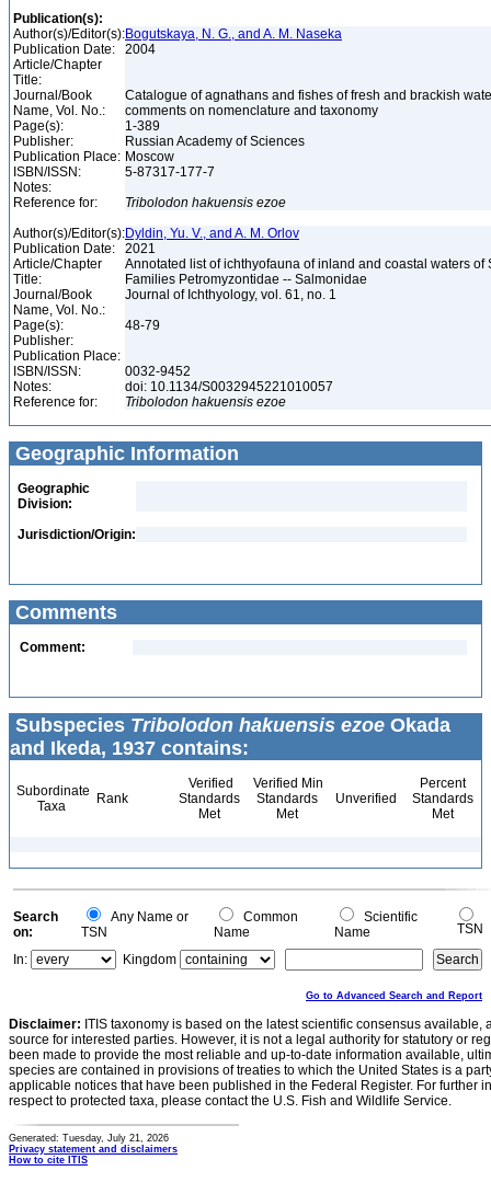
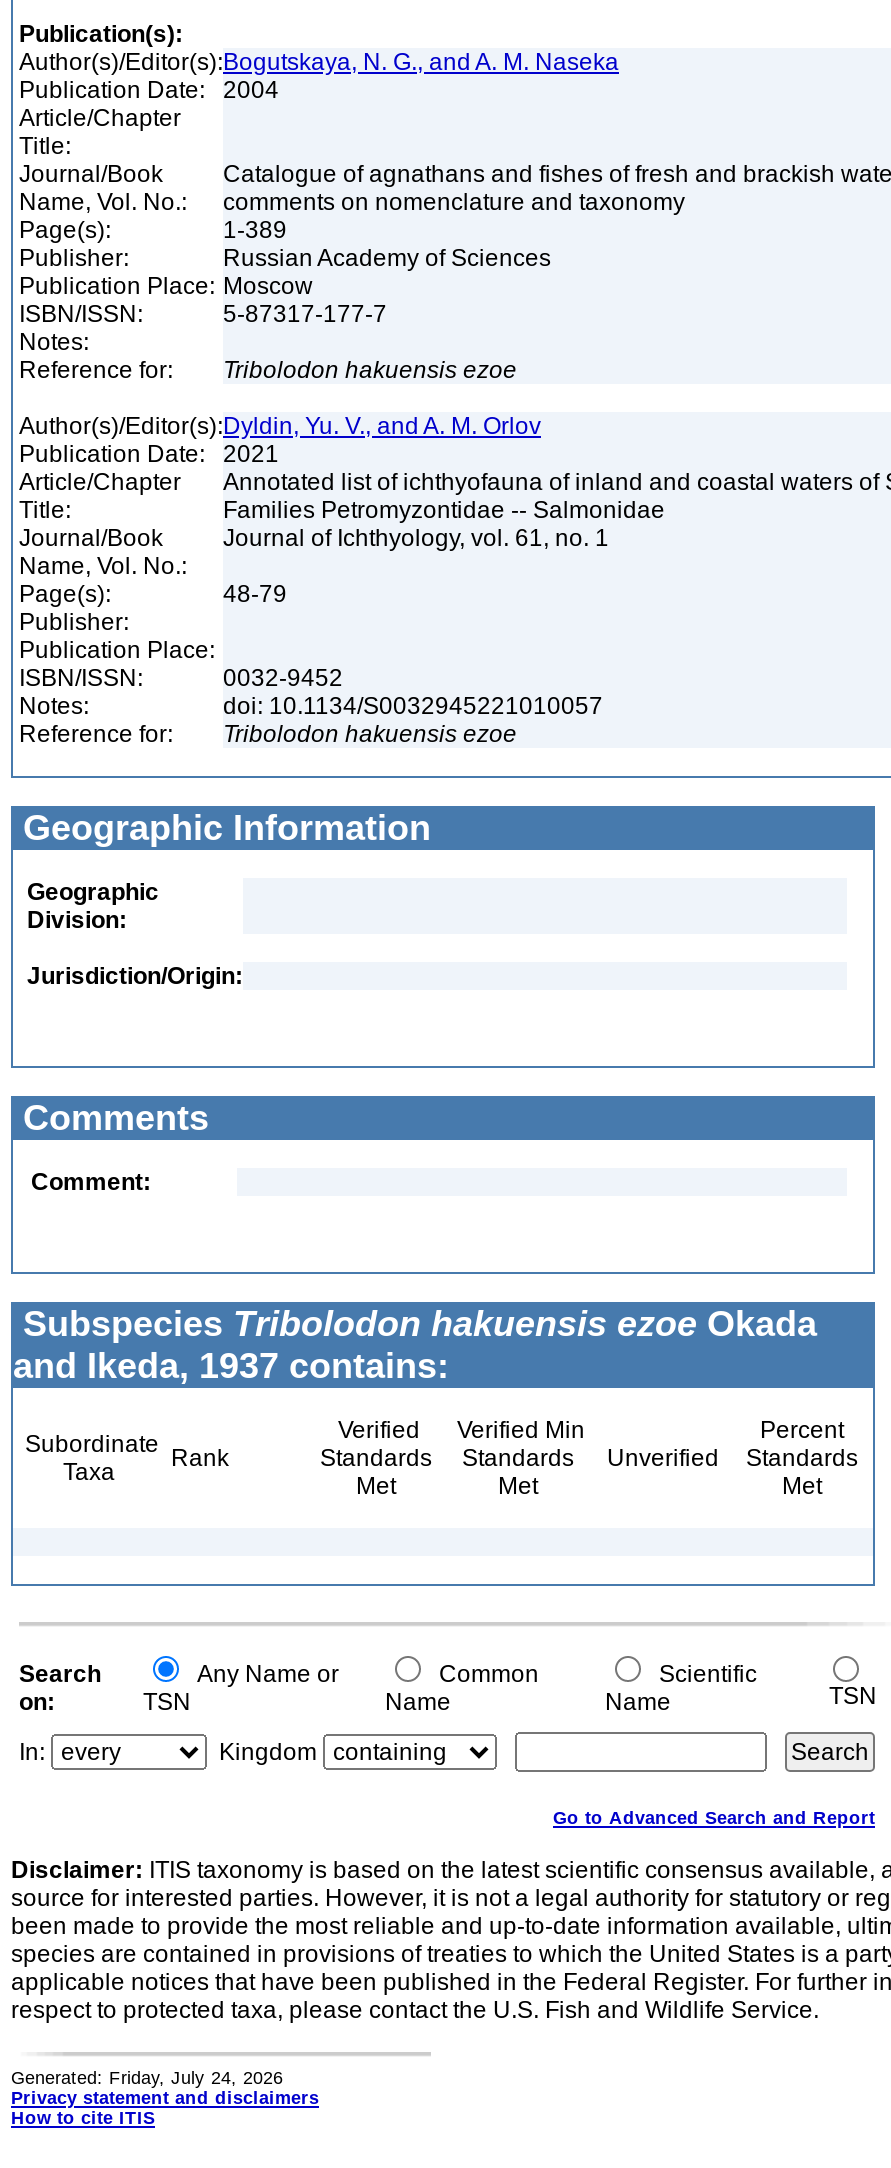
[9,1133,169,1144] Generated: Tuesday, July 21, 2026 -> [11,2068,283,2088] Generated: Friday, July 24, 2026

